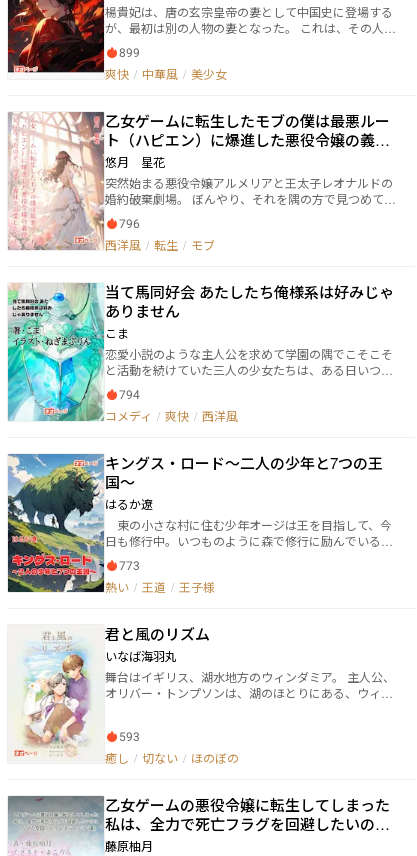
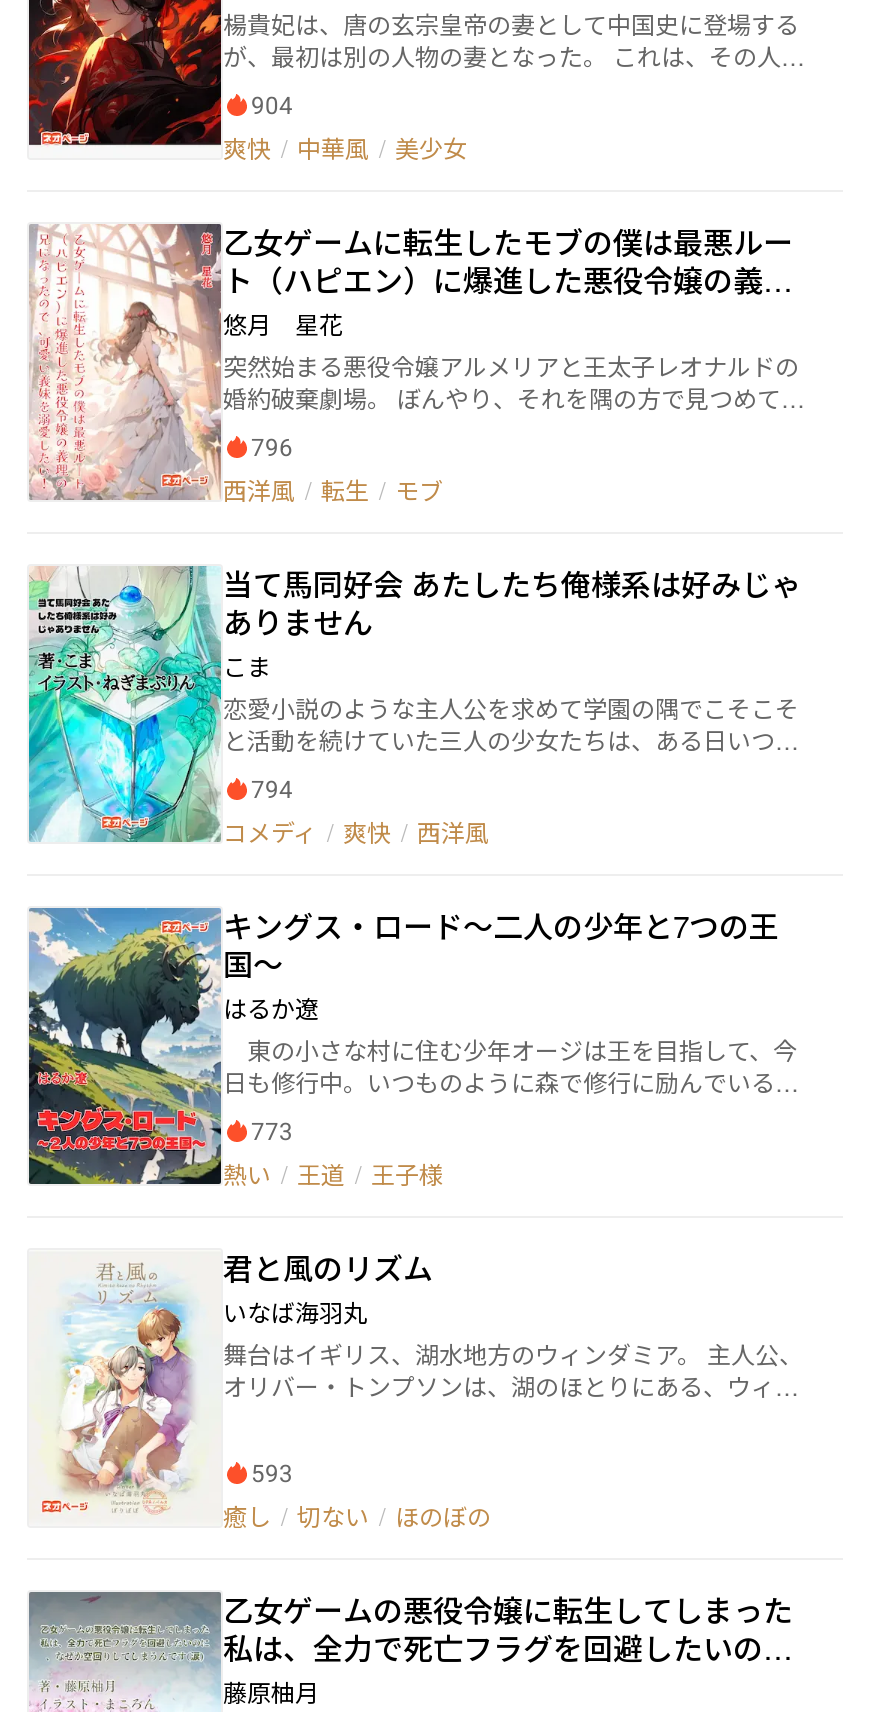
[119,45,140,59] 899 -> [251,91,293,119] 904

